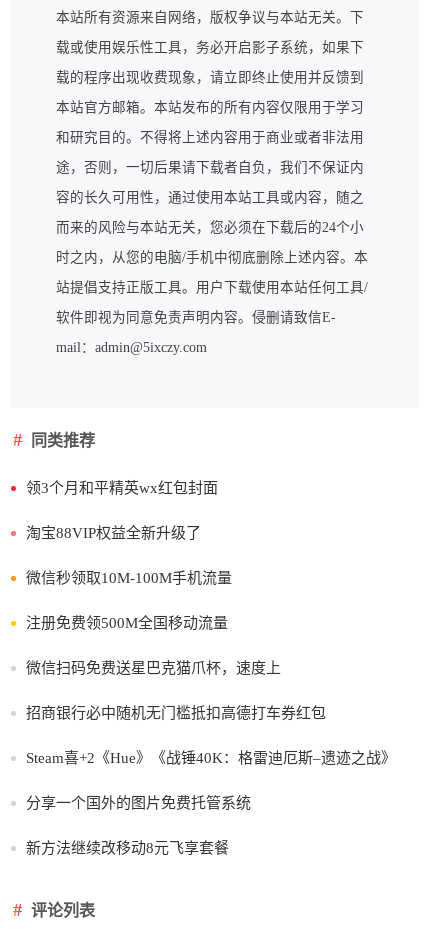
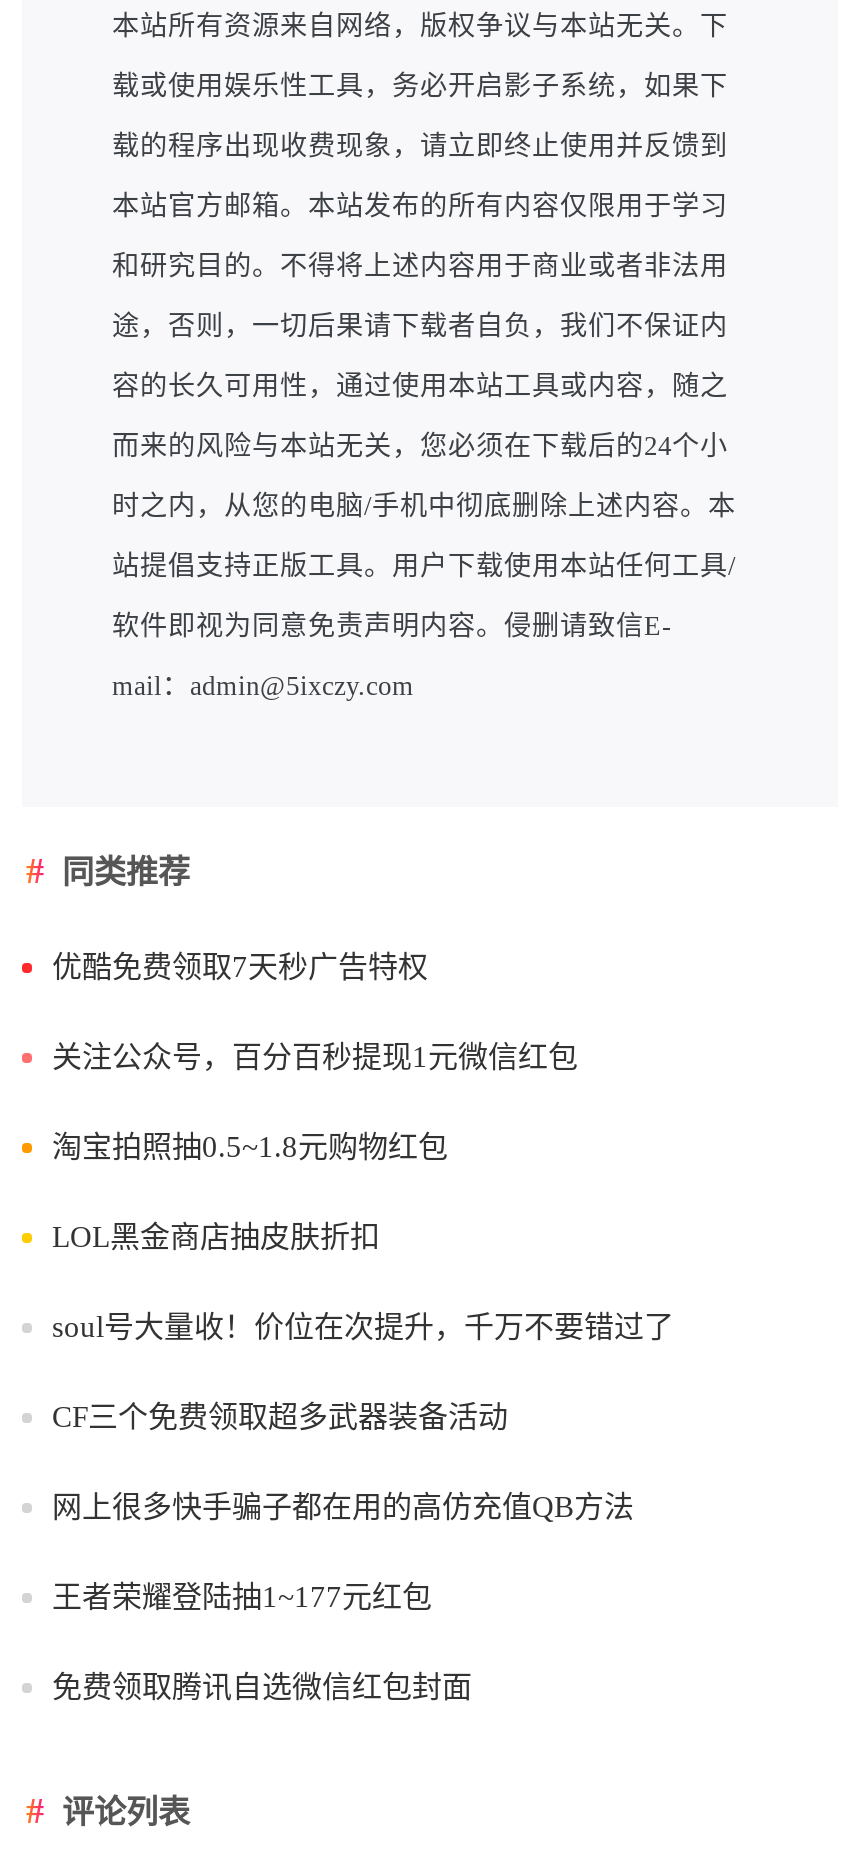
[26,480,218,496] 领3个月和平精英wx红包封面 -> [52,952,428,984] 优酷免费领取7天秒广告特权
[26,525,201,541] 淘宝88VIP权益全新升级了 -> [52,1042,578,1074] 关注公众号，百分百秒提现1元微信红包
[26,570,232,586] 微信秒领取10M-100M手机流量 -> [52,1132,448,1164] 淘宝拍照抽0.5~1.8元购物红包
[26,615,228,631] 注册免费领500M全国移动流量 -> [52,1222,380,1254] LOL黑金商店抽皮肤折扣
[26,660,281,676] 微信扫码免费送星巴克猫爪杯，速度上 -> [52,1312,674,1344] soul号大量收！价位在次提升，千万不要错过了
[26,705,326,721] 招商银行必中随机无门槛抵扣高德打车券红包 -> [52,1402,508,1434] CF三个免费领取超多武器装备活动
[26,750,396,766] Steam喜+2《Hue》《战锤40K：格雷迪厄斯–遗迹之战》 -> [52,1492,634,1524] 网上很多快手骗子都在用的高仿充值QB方法
[26,795,251,811] 分享一个国外的图片免费托管系统 -> [52,1582,432,1614] 王者荣耀登陆抽1~177元红包
[26,840,229,856] 新方法继续改移动8元飞享套餐 -> [52,1672,472,1704] 免费领取腾讯自选微信红包封面

